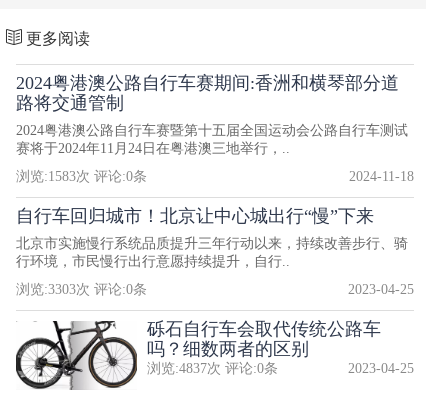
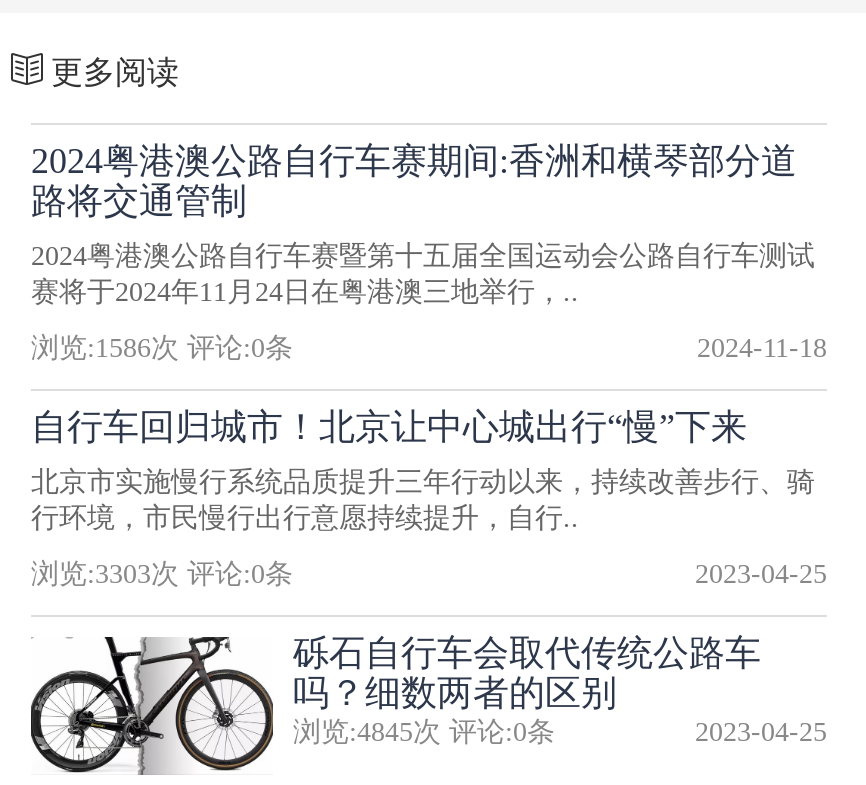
[16,169,147,184] 浏览:1583次 评论:0条 -> [31,334,293,364] 浏览:1586次 评论:0条
[147,361,278,376] 浏览:4837次 评论:0条 -> [293,718,555,748] 浏览:4845次 评论:0条

